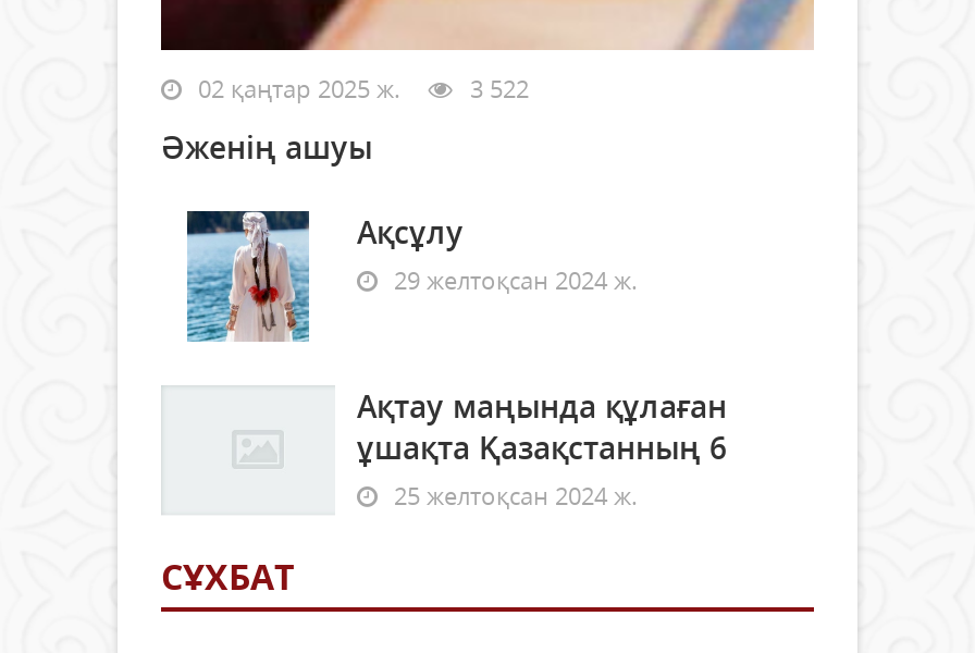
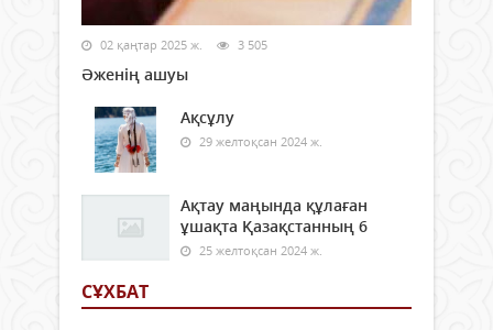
[192,71,529,104] 02 қаңтар 2025 ж. 3 522 -> [97,36,267,52] 02 қаңтар 2025 ж. 3 505

